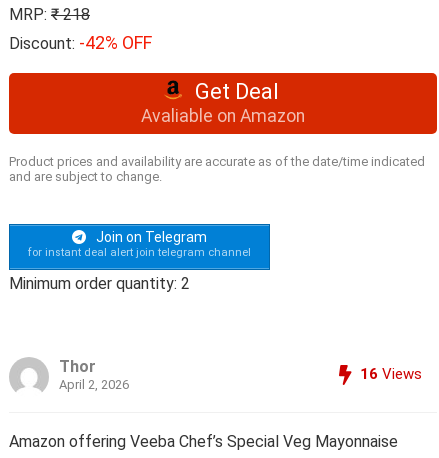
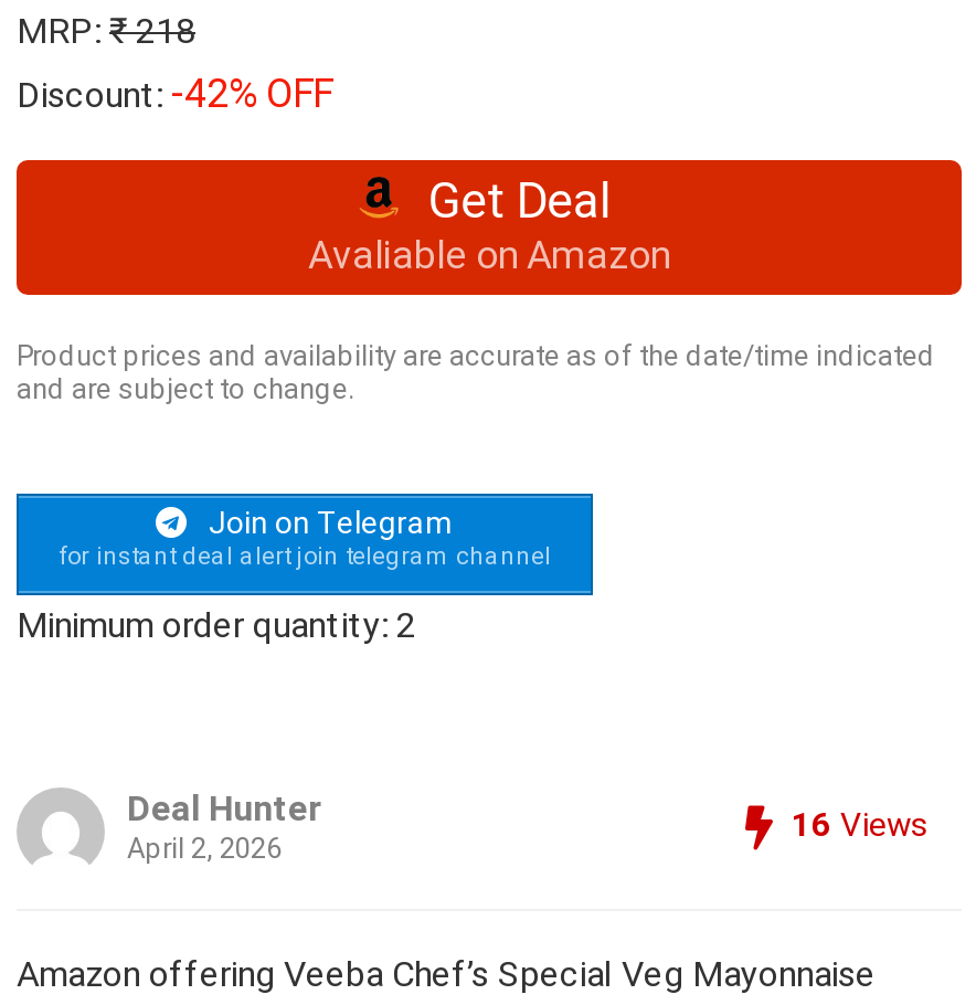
[59,357,96,376] Thor -> [127,787,323,829] Deal Hunter

